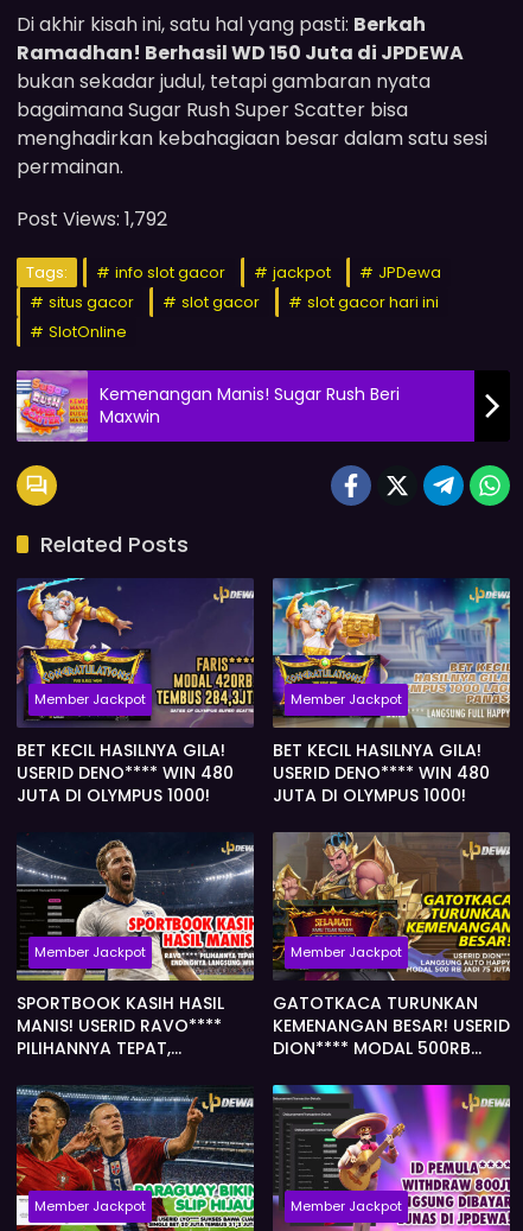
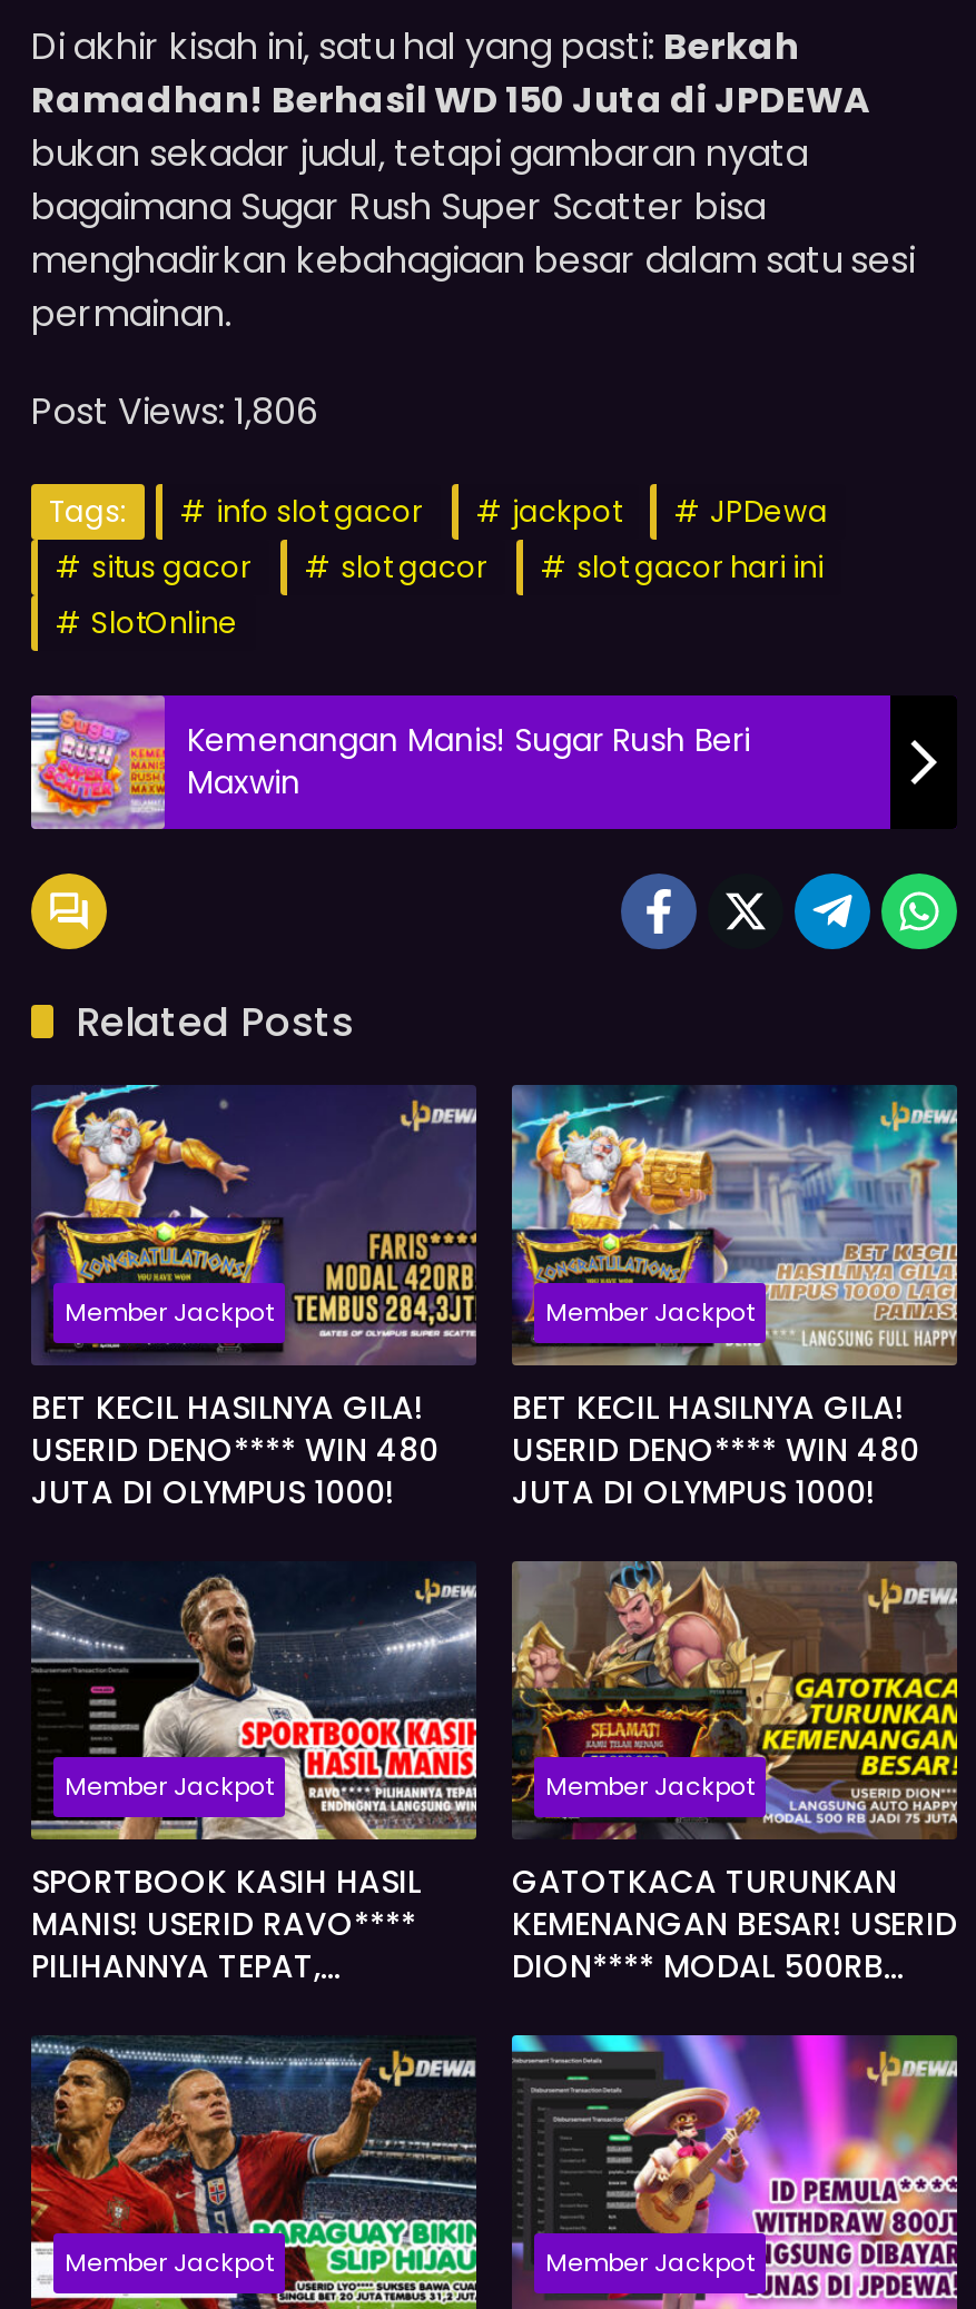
[17,205,167,233] Post Views: 1,792 -> [31,386,318,437] Post Views: 1,806

